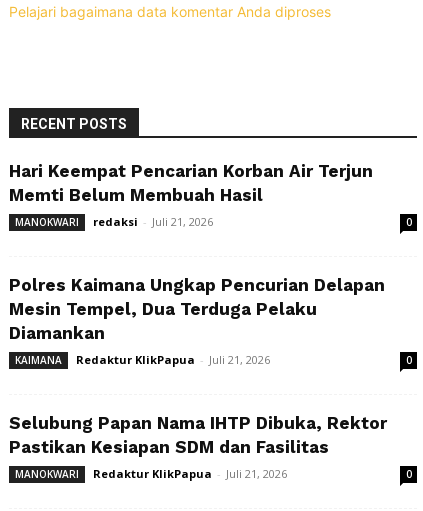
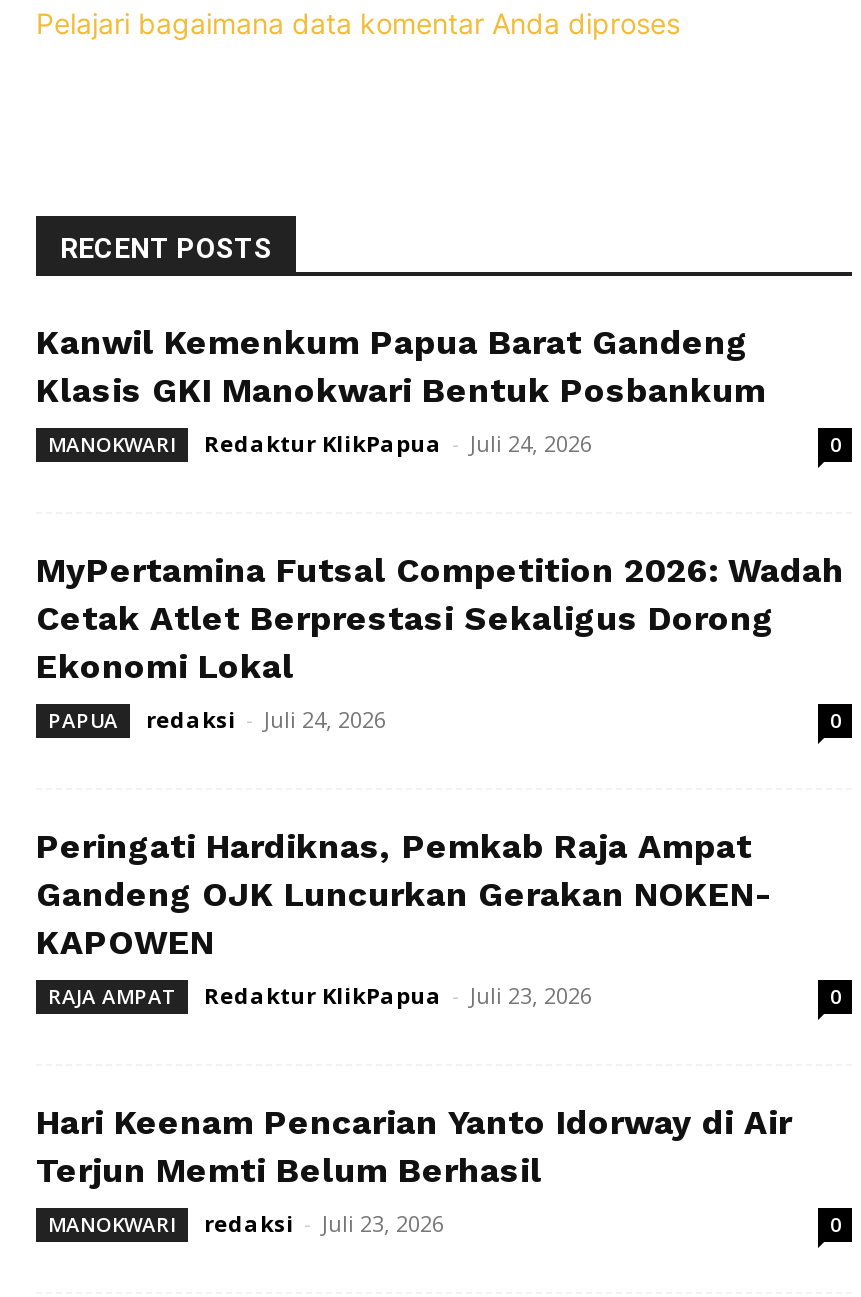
[9,161,373,205] Hari Keempat Pencarian Korban Air Terjun | Memti Belum Membuah Hasil -> [36,322,766,410] Kanwil Kemenkum Papua Barat Gandeng | Klasis GKI Manokwari Bentuk Posbankum
[93,214,213,229] redaksi - Juli 21, 2026 -> [204,428,592,458] Redaktur KlikPapua - Juli 24, 2026
[9,275,385,343] Polres Kaimana Ungkap Pencurian Delapan | Mesin Tempel, Dua Terduga Pelaku | Diamankan -> [36,550,844,686] MyPertamina Futsal Competition 2026: Wadah | Cetak Atlet Berprestasi Sekaligus Dorong | Ekonomi Lokal
[15,352,270,367] KAIMANA | Redaktur KlikPapua - Juli 21, 2026 -> [48,704,386,734] PAPUA | redaksi - Juli 24, 2026
[9,413,387,457] Selubung Papan Nama IHTP Dibuka, Rektor | Pastikan Kesiapan SDM dan Fasilitas -> [36,826,842,1190] Peringati Hardiknas, Pemkab Raja Ampat | Gandeng OJK Luncurkan Gerakan NOKEN- | KAPOWEN | RAJA AMPAT | Redaktur KlikPapua - Juli 23, 2026 | 0 | Hari Keenam Pencarian Yanto Idorway di Air | Terjun Memti Belum Berhasil
[93,466,287,481] Redaktur KlikPapua - Juli 21, 2026 -> [204,1208,444,1238] redaksi - Juli 23, 2026

